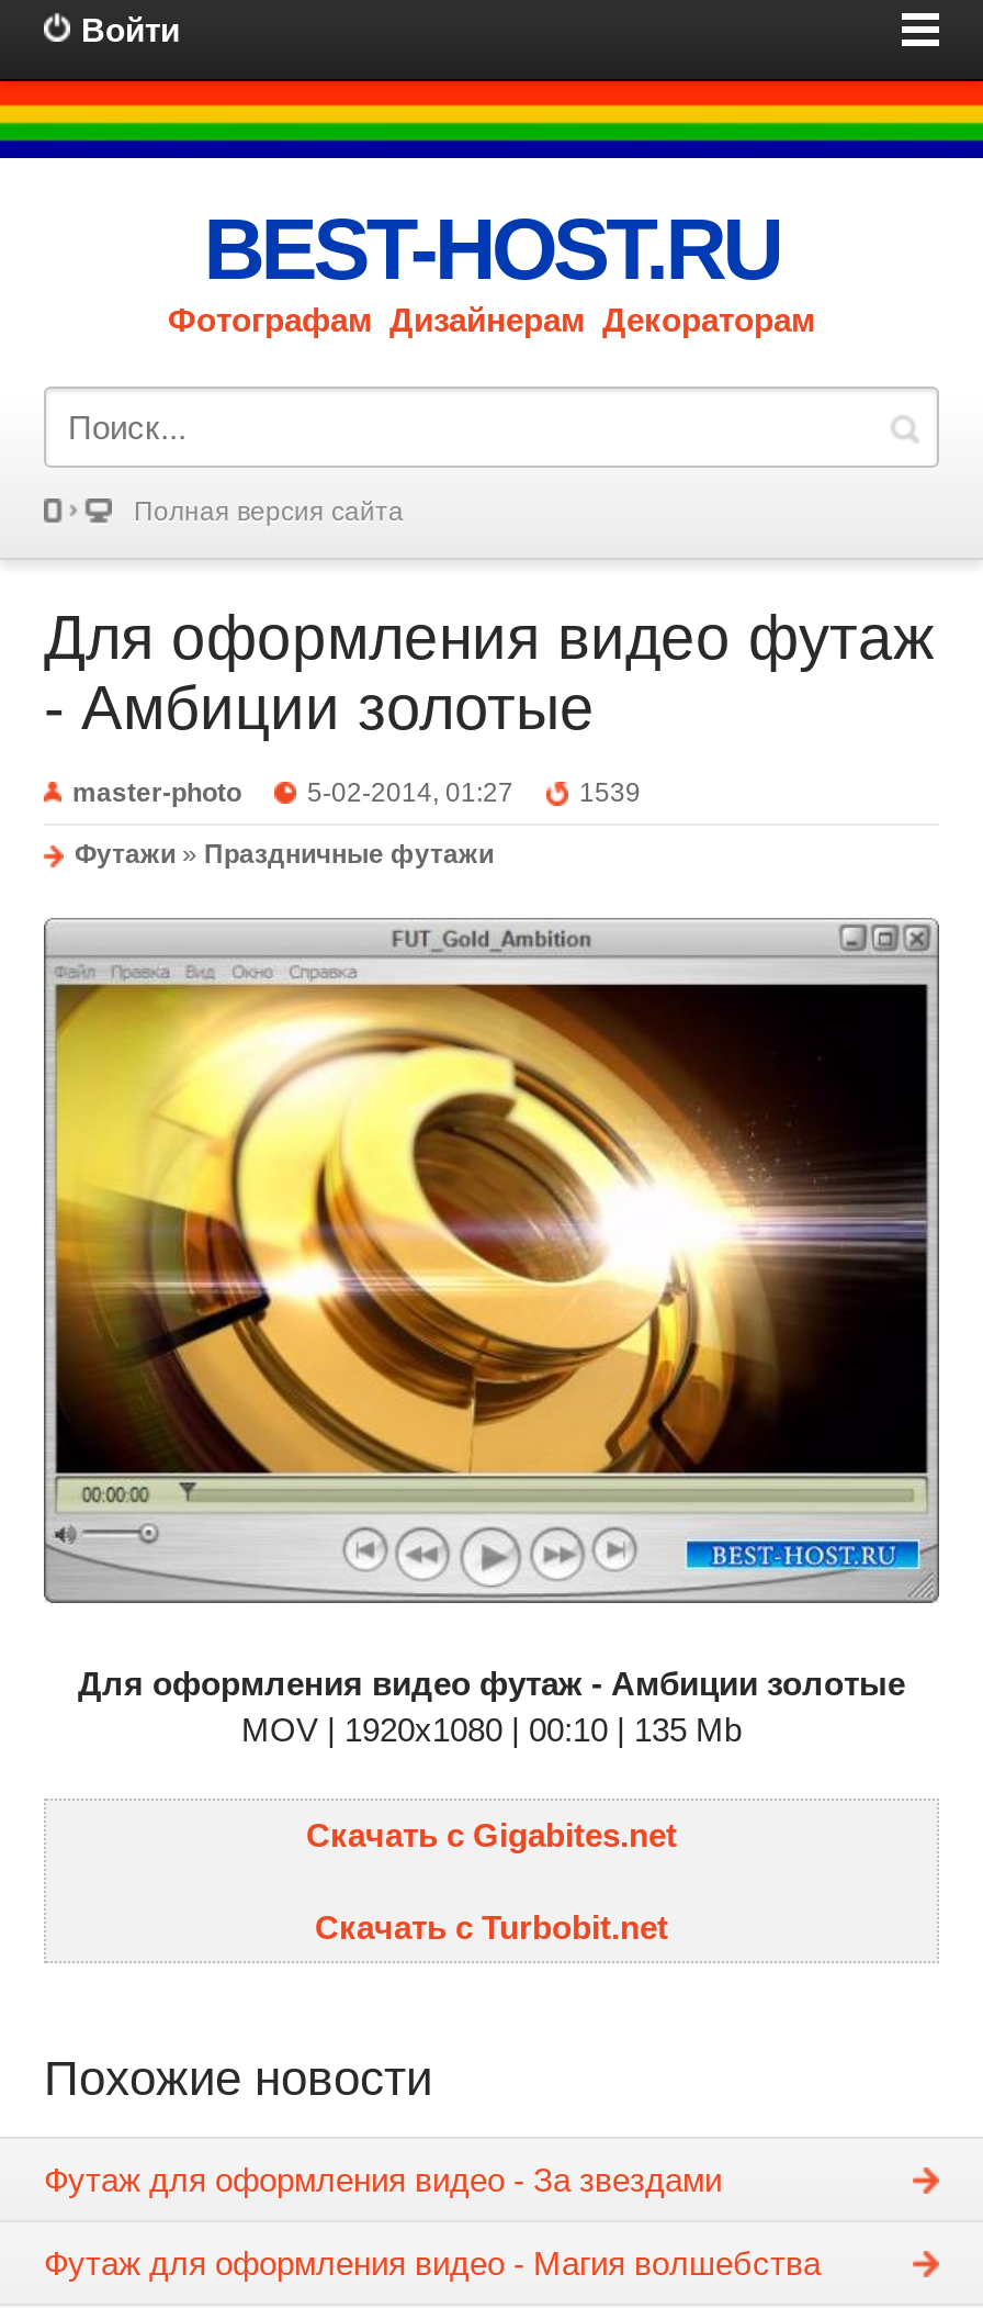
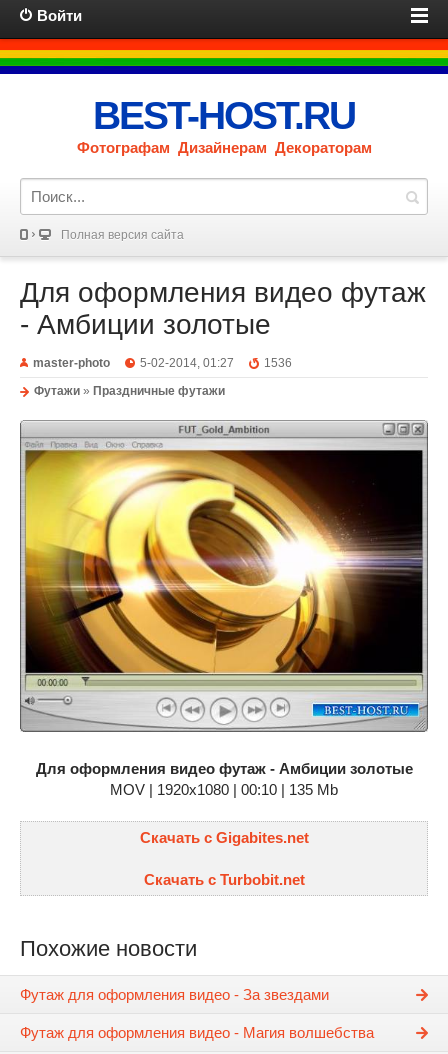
[579,777,641,808] 1539 -> [264,356,292,370] 1536

